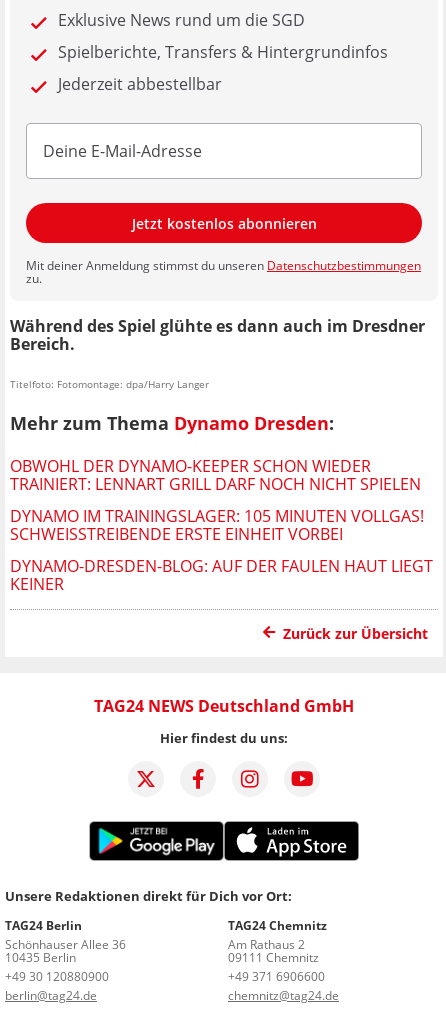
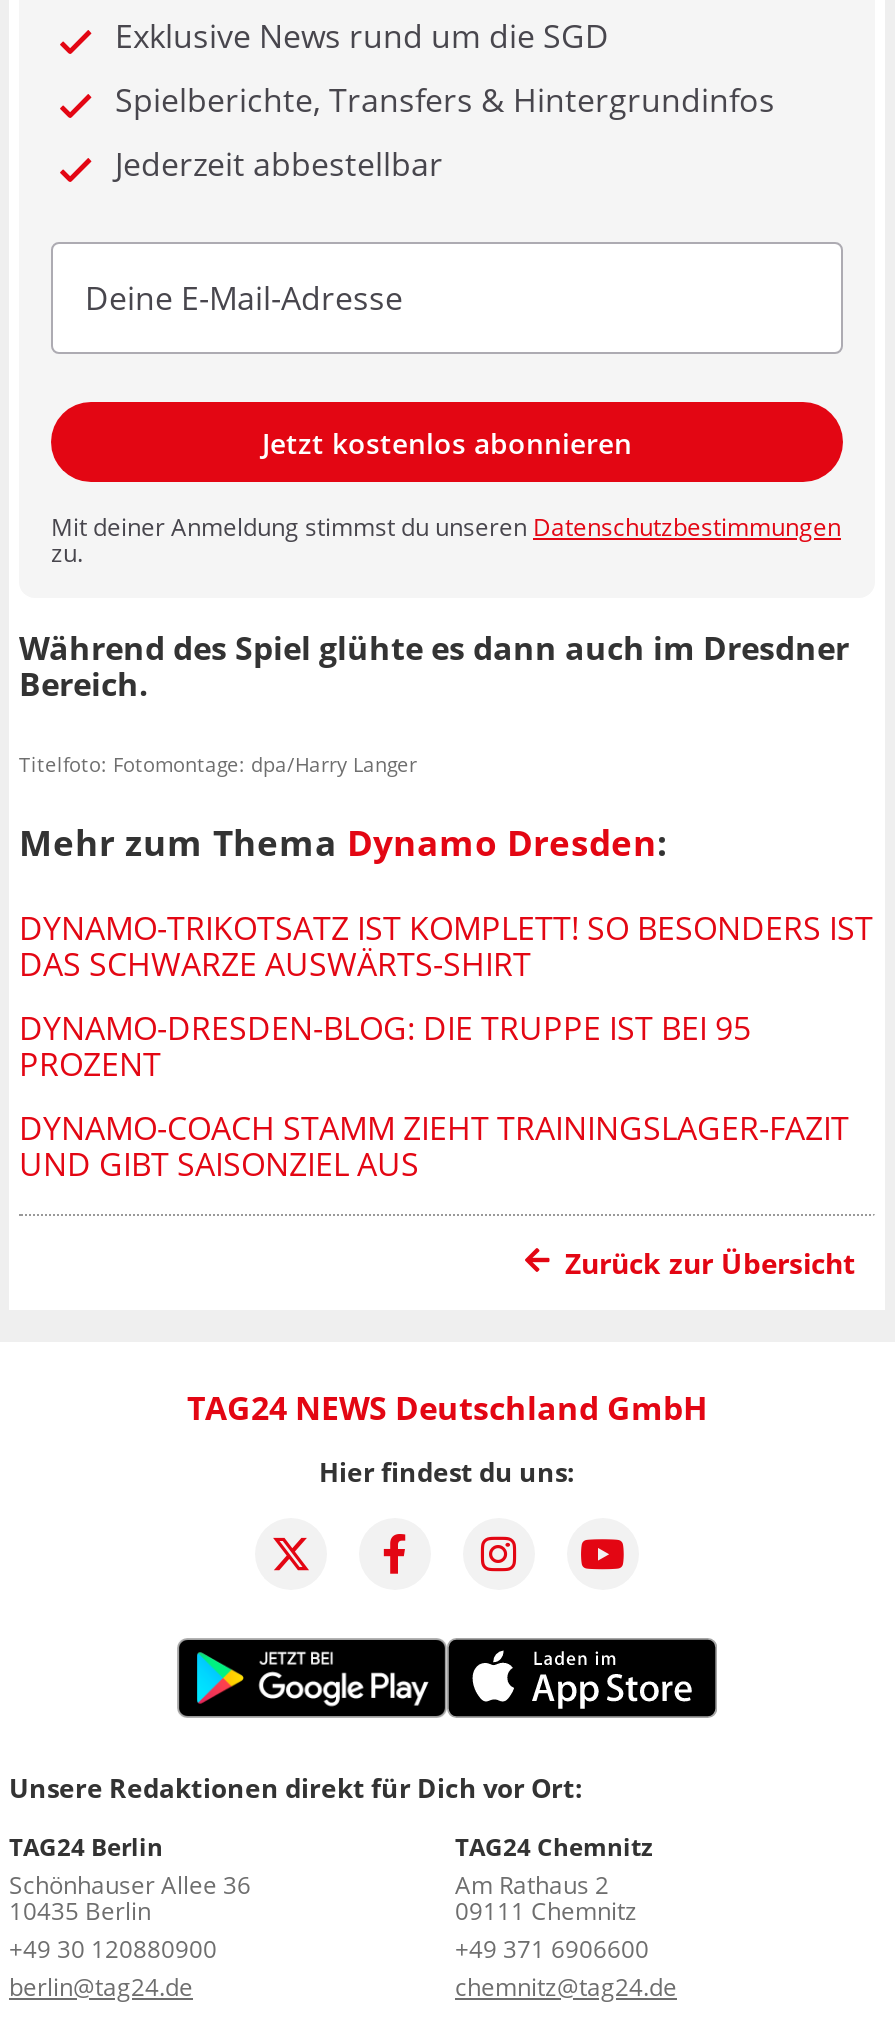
[10,455,421,495] OBWOHL DER DYNAMO-KEEPER SCHON WIEDER | TRAINIERT: LENNART GRILL DARF NOCH NICHT SPIELEN -> [19,905,873,985] DYNAMO-TRIKOTSATZ IST KOMPLETT! SO BESONDERS IST | DAS SCHWARZE AUSWÄRTS-SHIRT
[10,505,424,545] DYNAMO IM TRAININGSLAGER: 105 MINUTEN VOLLGAS! | SCHWEISSTREIBENDE ERSTE EINHEIT VORBEI -> [19,1005,751,1085] DYNAMO-DRESDEN-BLOG: DIE TRUPPE IST BEI 95 | PROZENT
[10,555,433,595] DYNAMO-DRESDEN-BLOG: AUF DER FAULEN HAUT LIEGT | KEINER -> [19,1105,849,1185] DYNAMO-COACH STAMM ZIEHT TRAININGSLAGER-FAZIT | UND GIBT SAISONZIEL AUS

